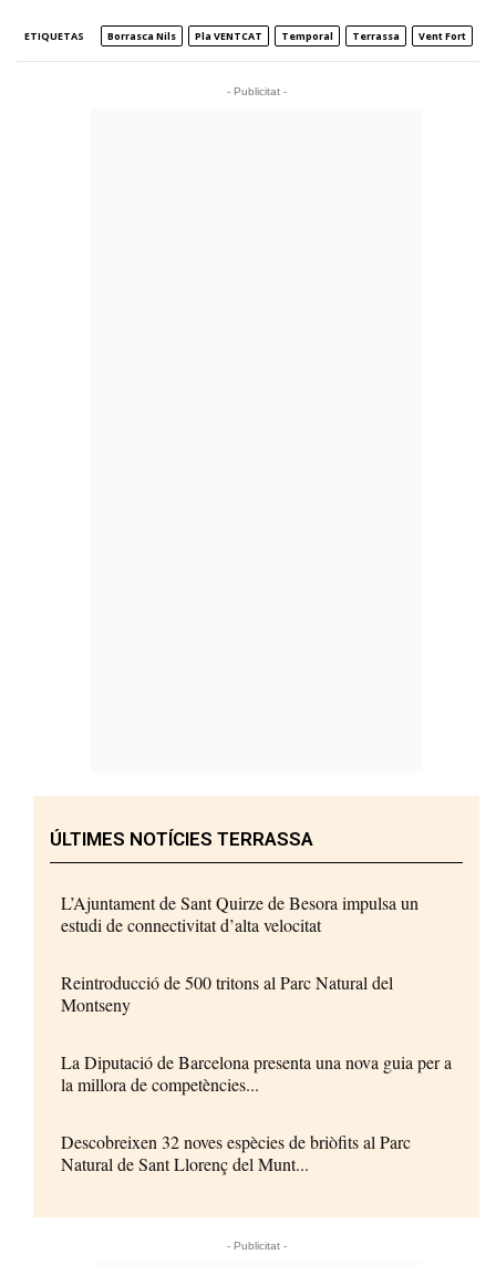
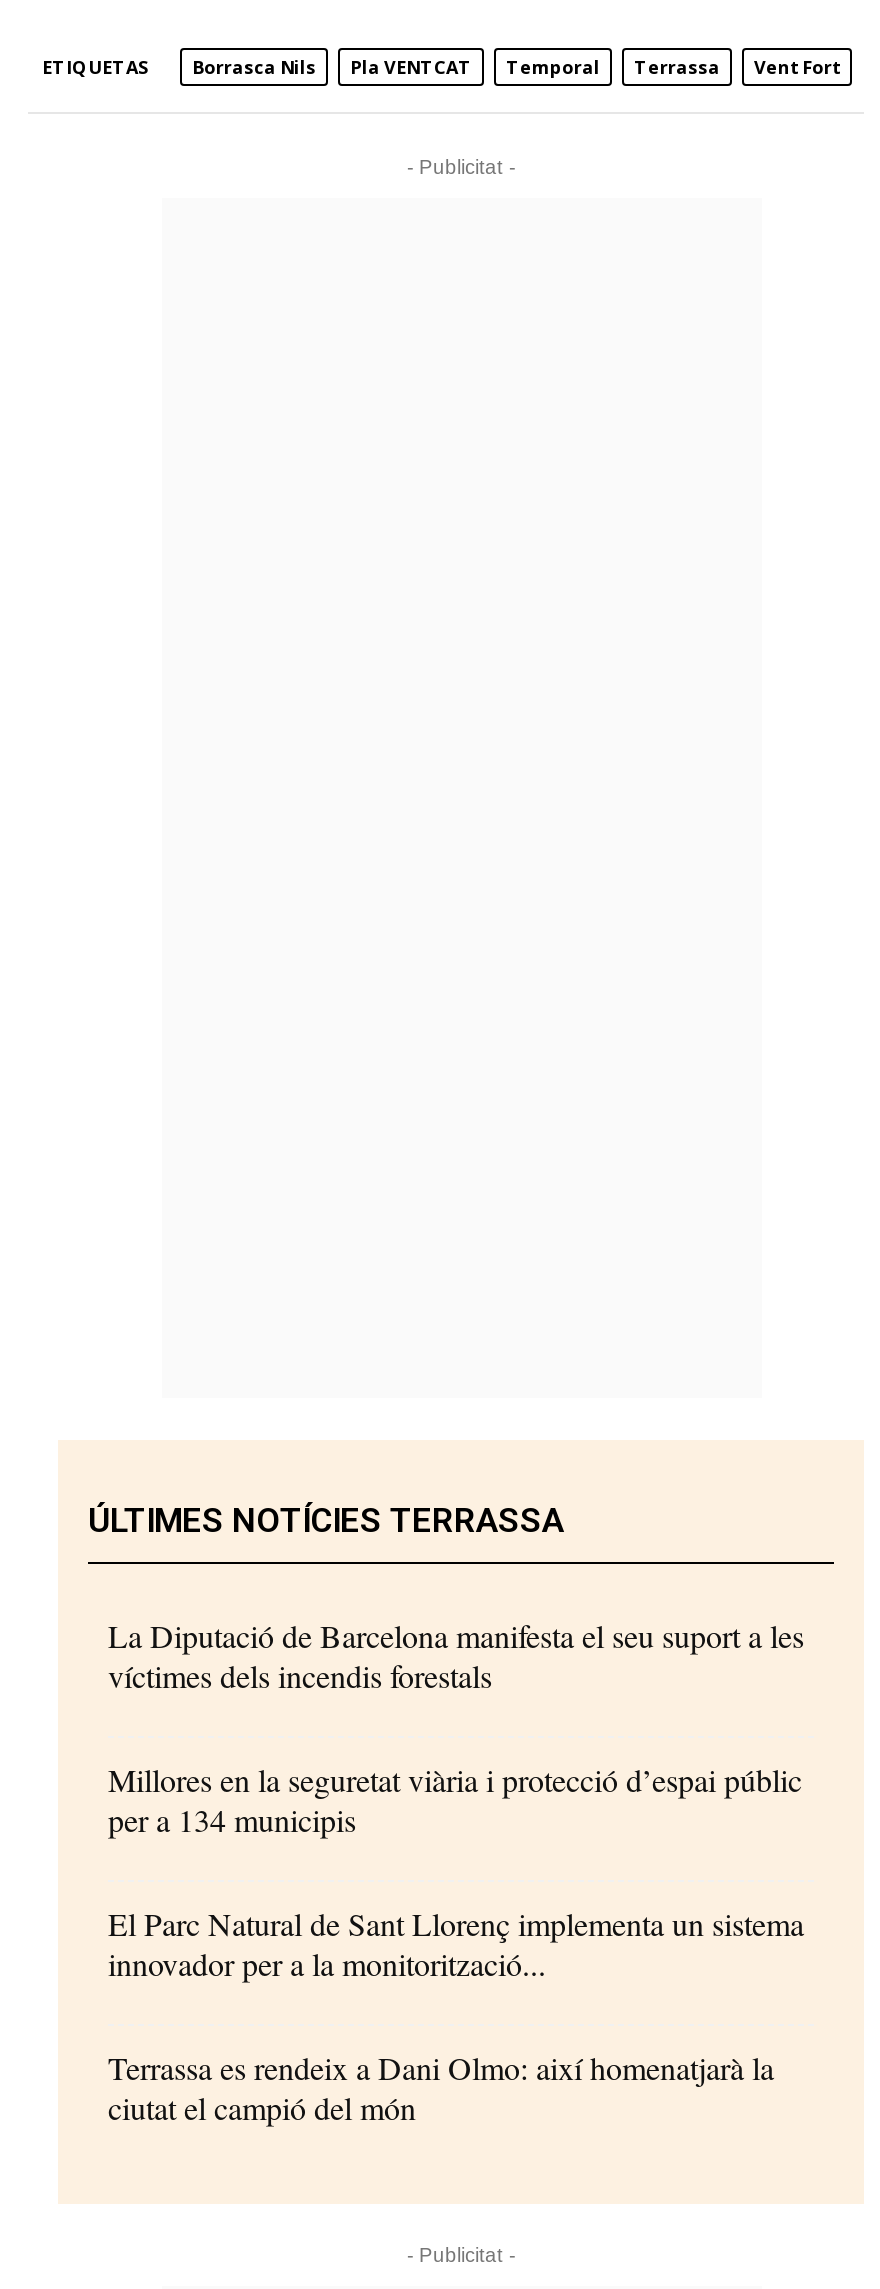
[61,891,418,937] L’Ajuntament de Sant Quirze de Besora impulsa un | estudi de connectivitat d’alta velocitat -> [108,1613,804,1695] La Diputació de Barcelona manifesta el seu suport a les | víctimes dels incendis forestals
[61,971,393,1016] Reintroducció de 500 tritons al Parc Natural del | Montseny -> [108,1757,802,1839] Millores en la seguretat viària i protecció d’espai públic | per a 134 municipis
[61,1051,452,1096] La Diputació de Barcelona presenta una nova guia per a | la millora de competències... -> [108,1901,804,1983] El Parc Natural de Sant Llorenç implementa un sistema | innovador per a la monitorització...
[61,1130,411,1176] Descobreixen 32 noves espècies de briòfits al Parc | Natural de Sant Llorenç del Munt... -> [108,2045,774,2127] Terrassa es rendeix a Dani Olmo: així homenatjarà la | ciutat el campió del món

